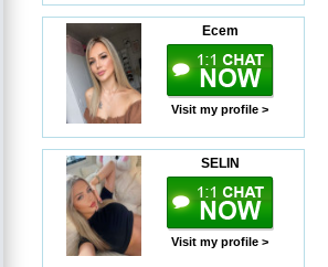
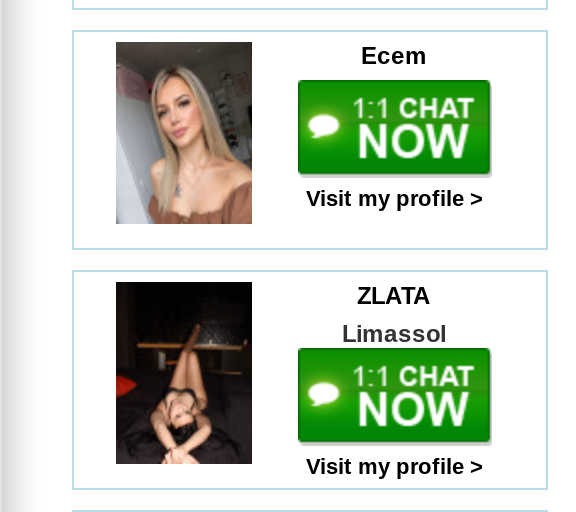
[65,156,142,257] [image] -> [114,280,254,492] [image]
[200,156,239,171] SELIN -> [342,282,446,348] ZLATA | Limassol

